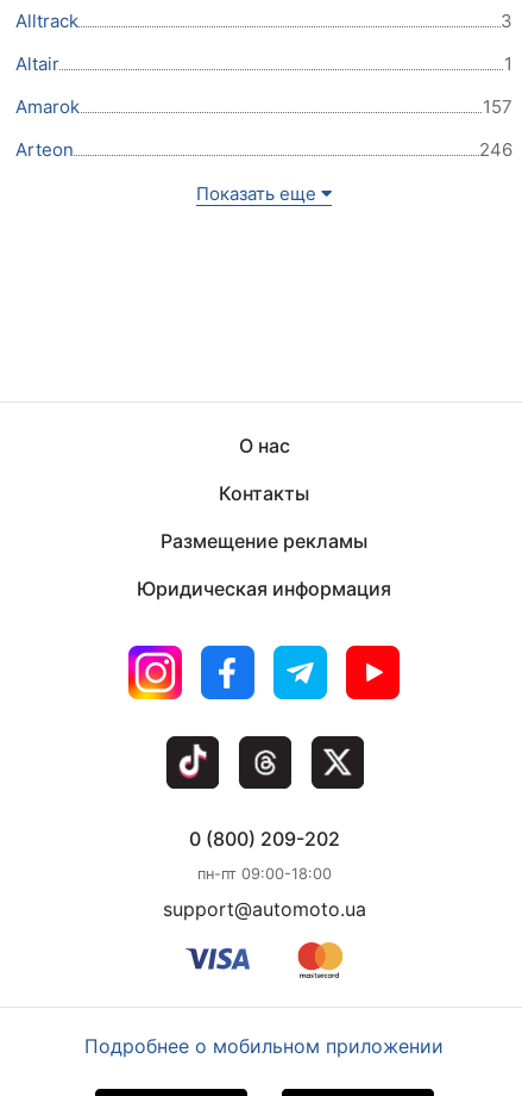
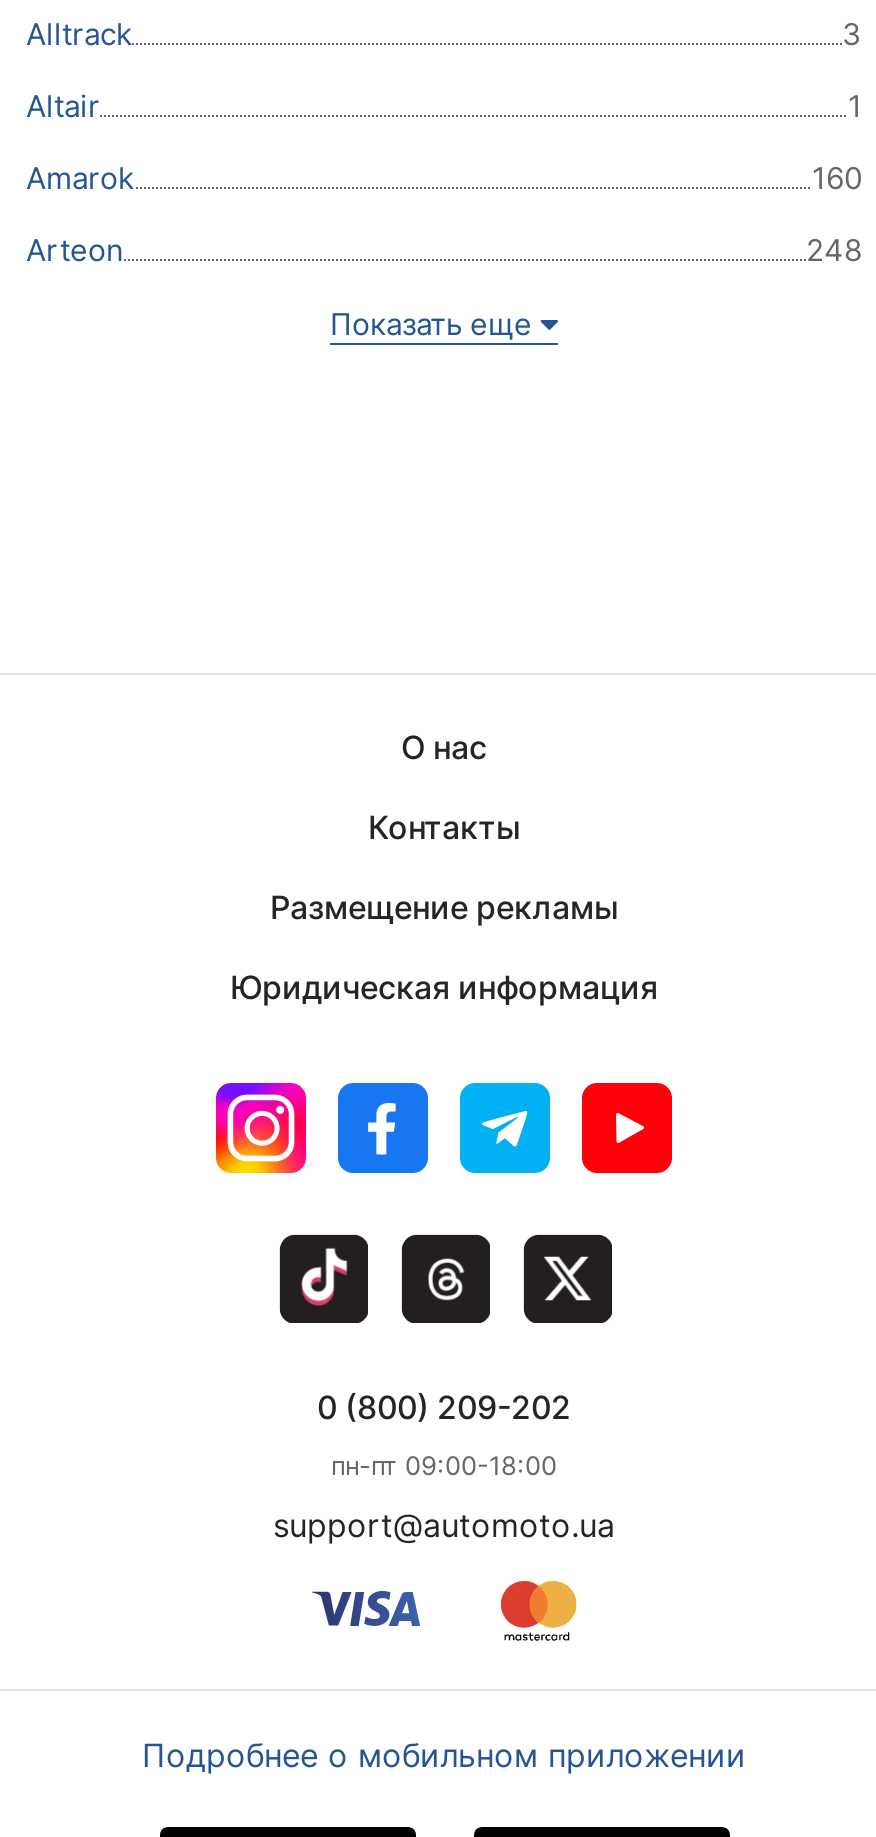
[483,96,512,118] 157 -> [812,159,862,197] 160
[479,138,512,161] 246 -> [806,231,862,269] 248

